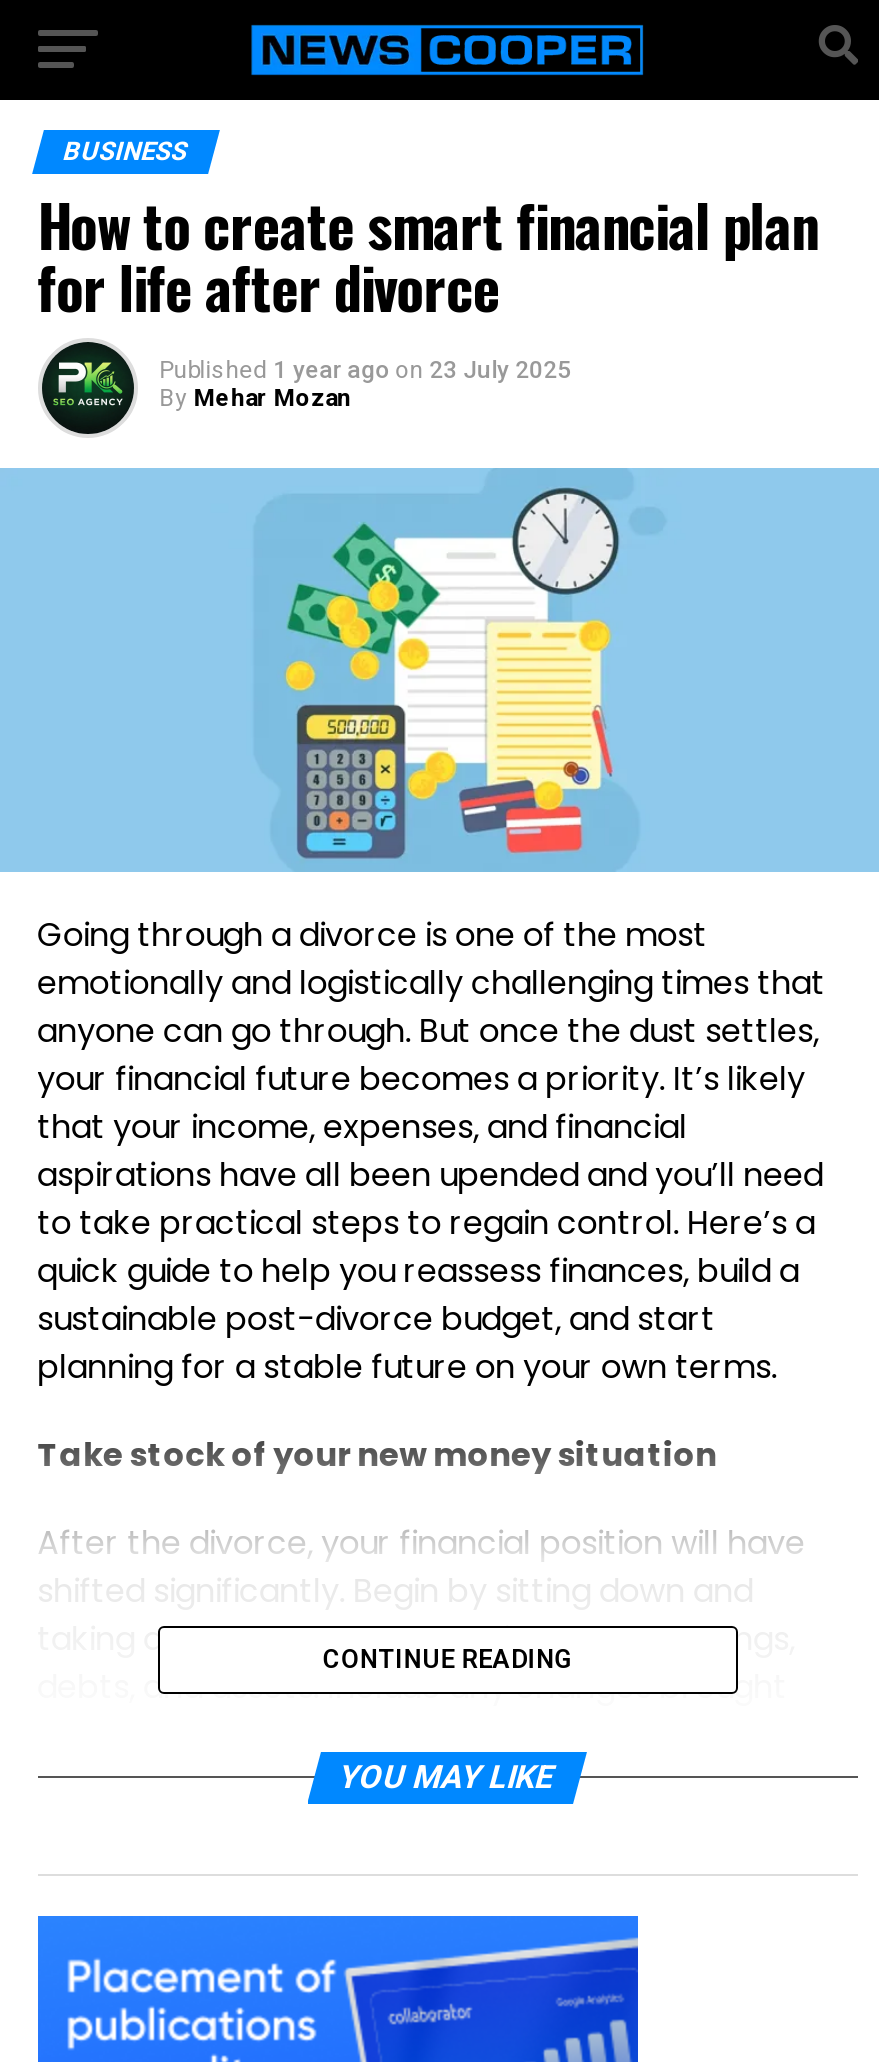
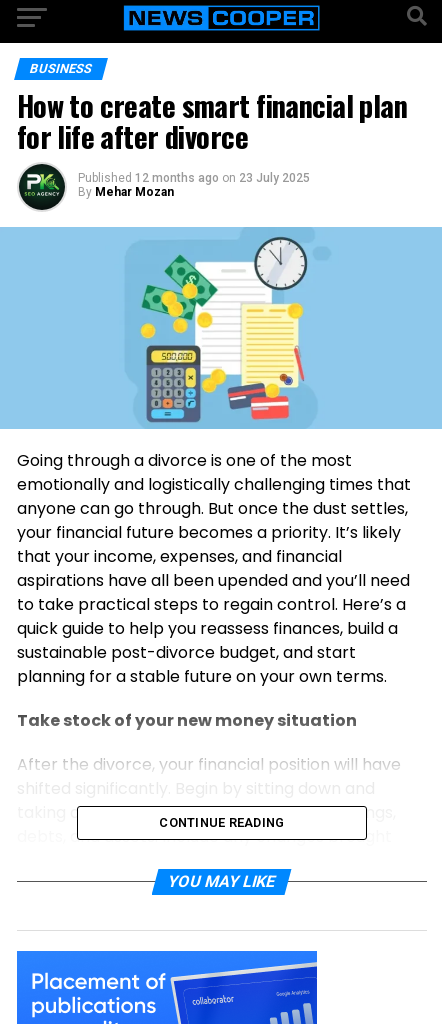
[159,356,571,384] Published 1 year ago on 23 July 2025 -> [78,171,310,185] Published 12 months ago on 23 July 2025

